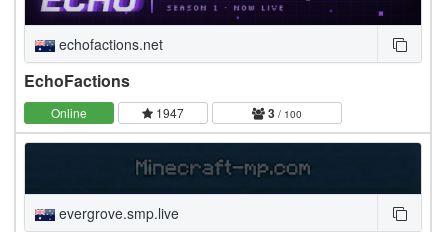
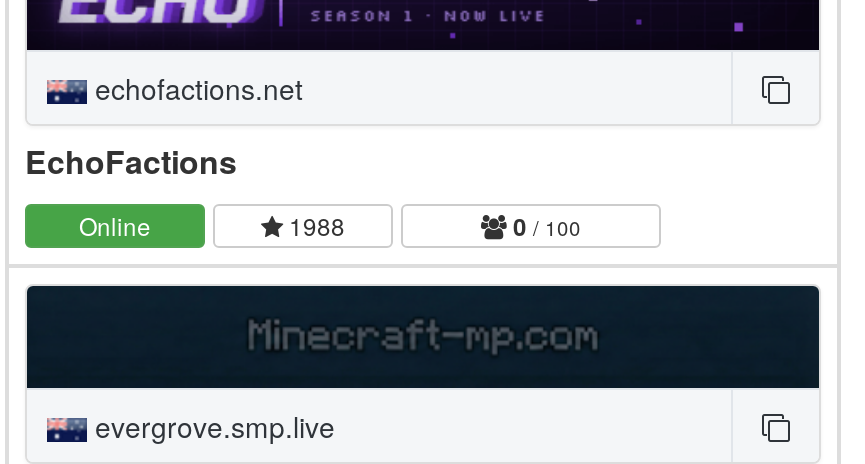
[153,104,184,121] 1947 -> [283,208,345,242] 1988
[268,104,302,122] 3 / 100 -> [513,208,581,244] 0 / 100

